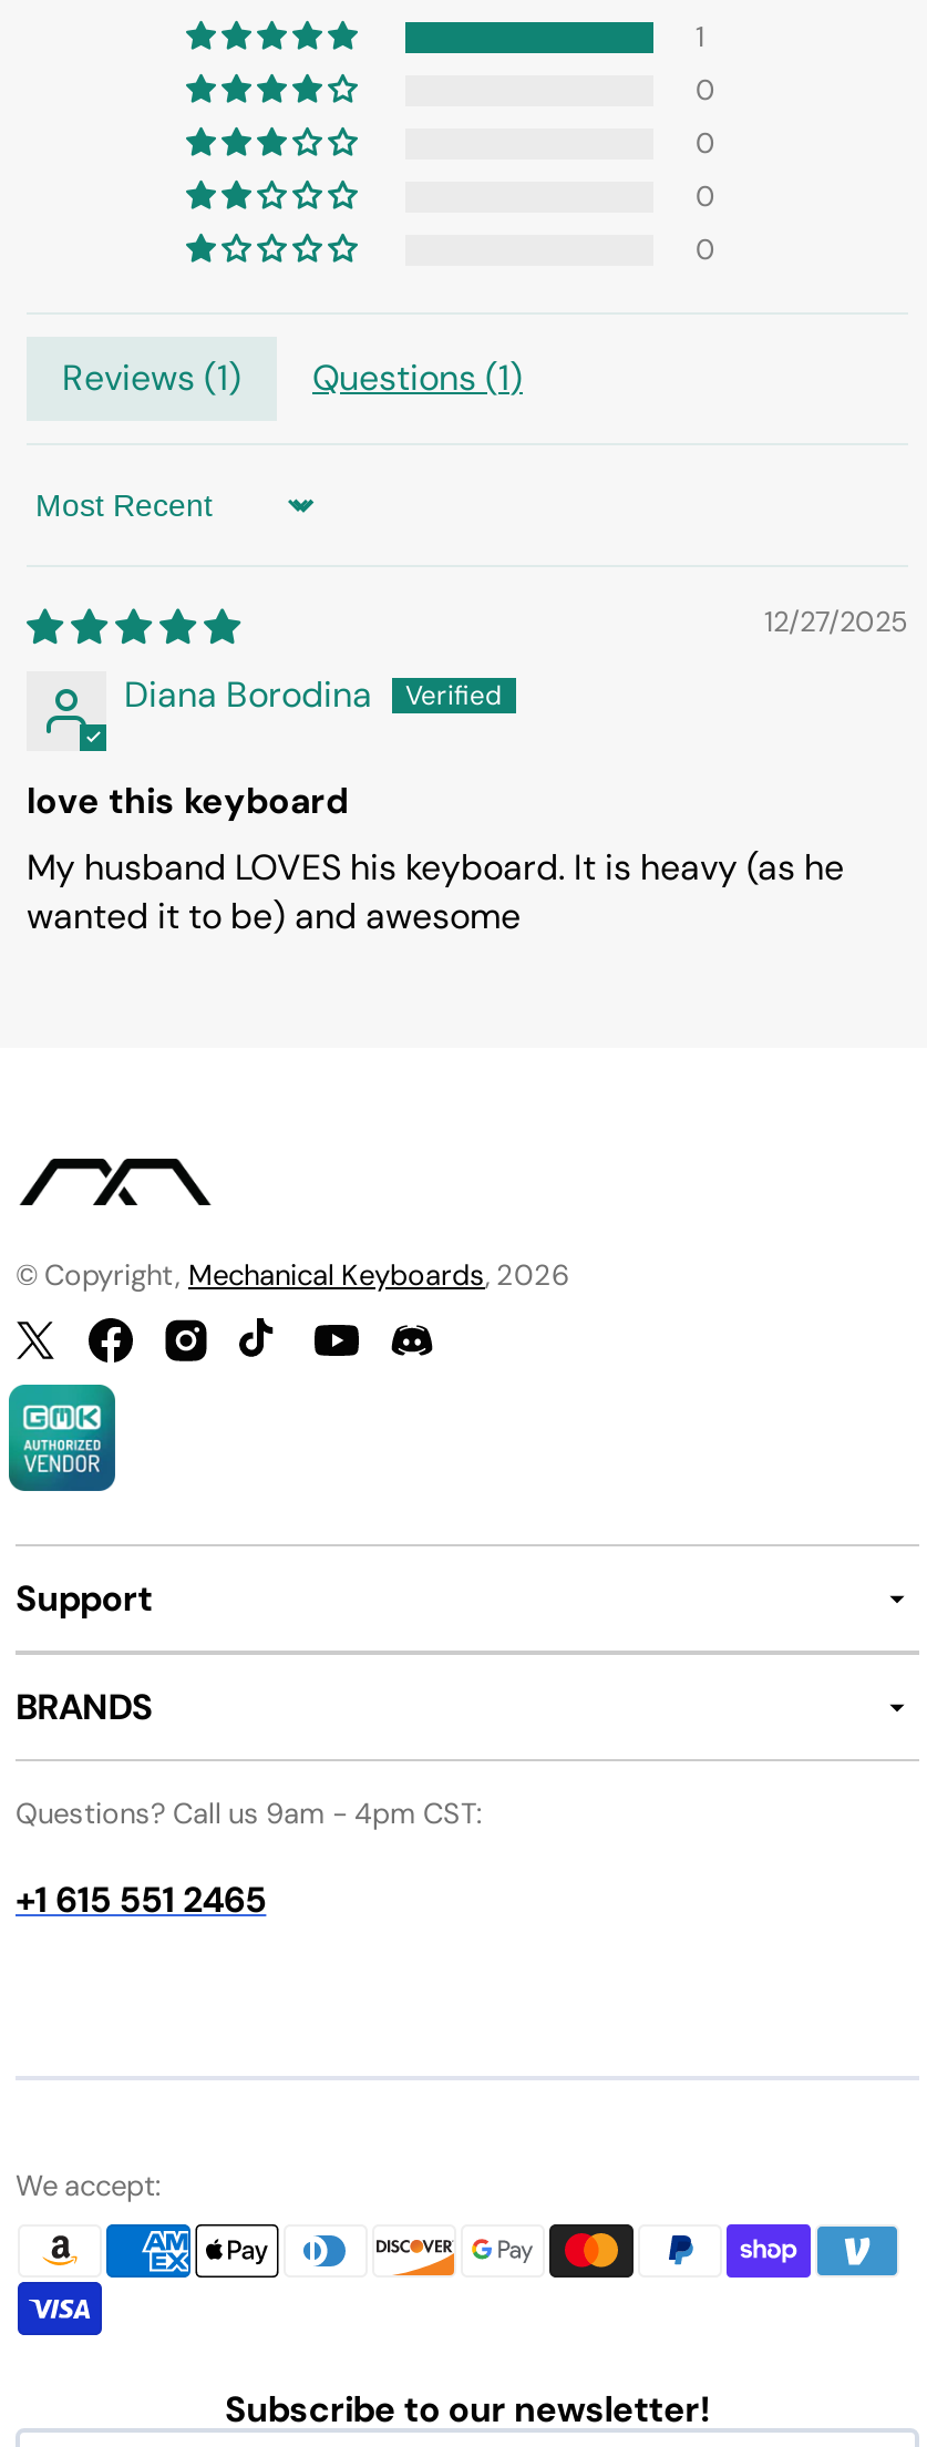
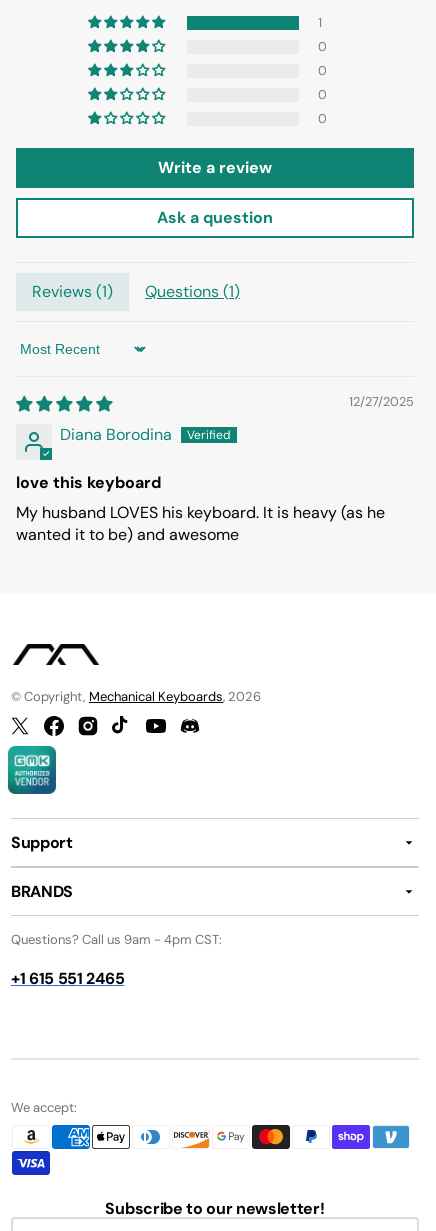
none -> [157,157,273,228] Write a review | Ask a question

